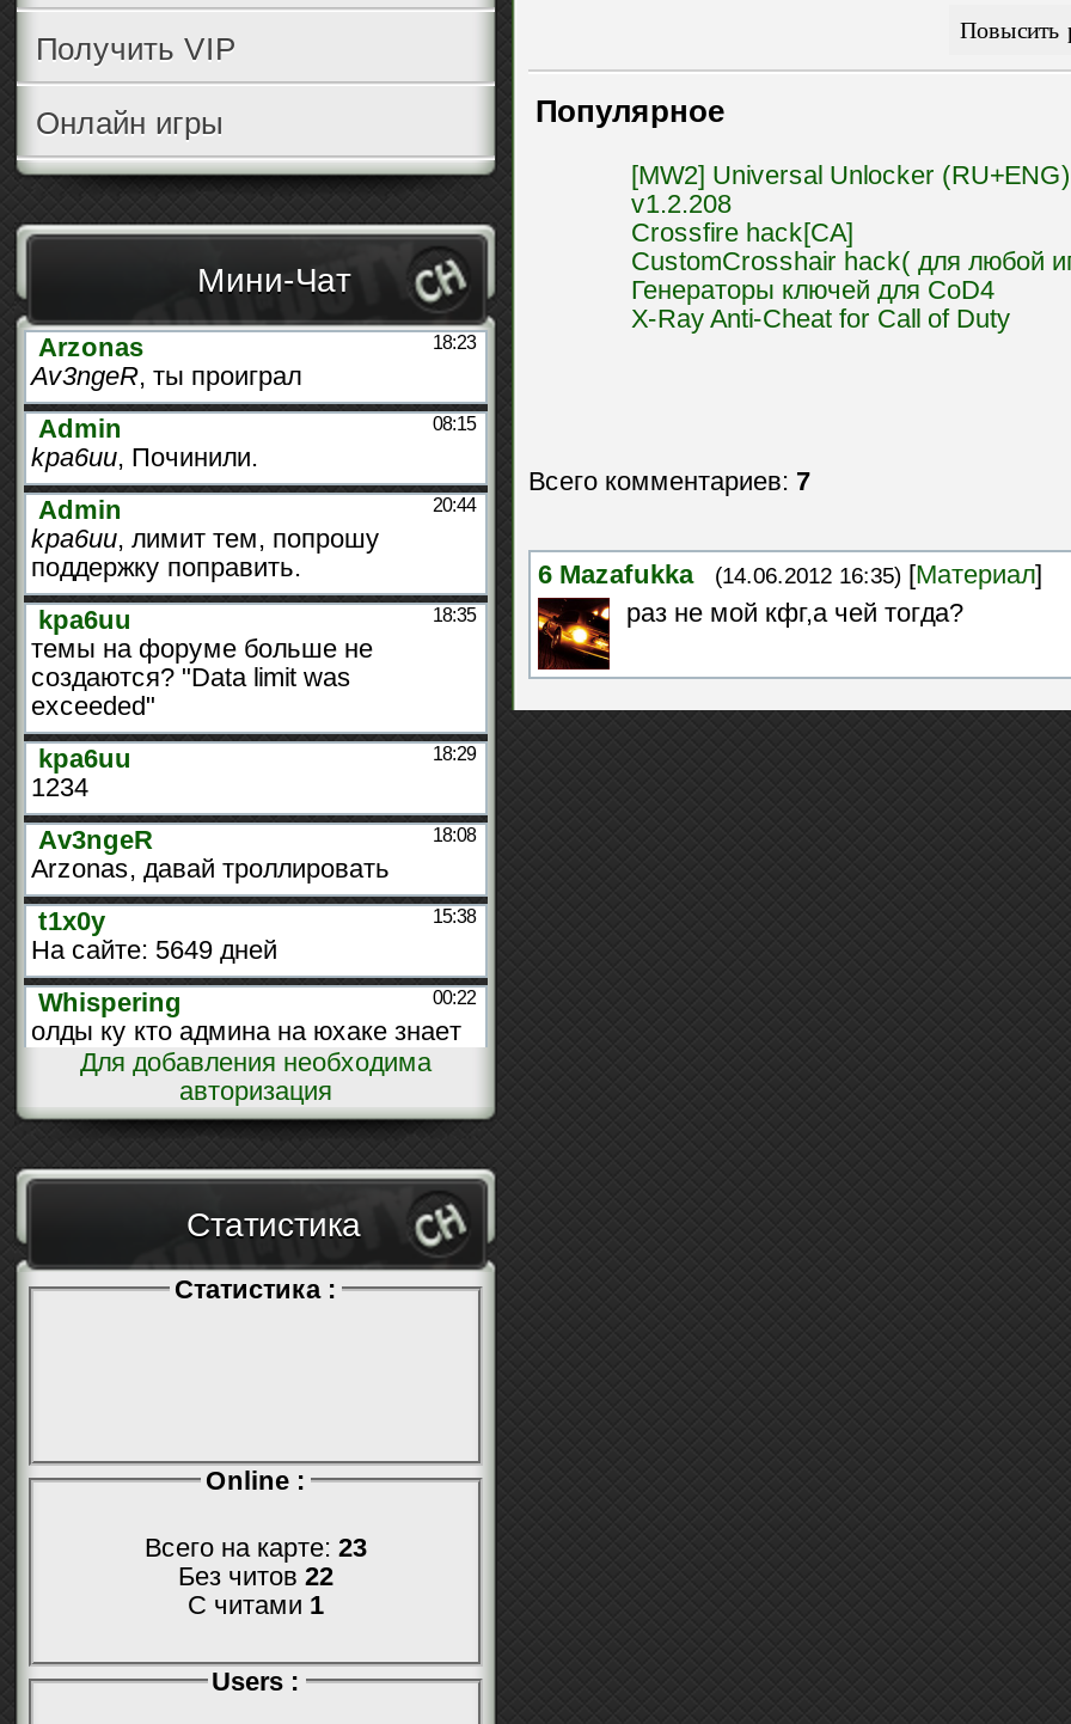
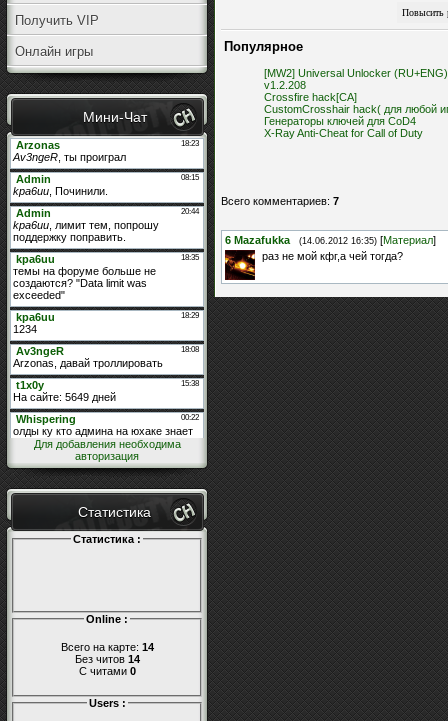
[145,1532,367,1560] Всего на карте: 23 -> [60,641,153,653] Всего на карте: 14
[178,1560,333,1589] Без читов 22 -> [74,653,139,665] Без читов 14
[188,1589,324,1618] С читами 1 -> [78,665,135,677] С читами 0

